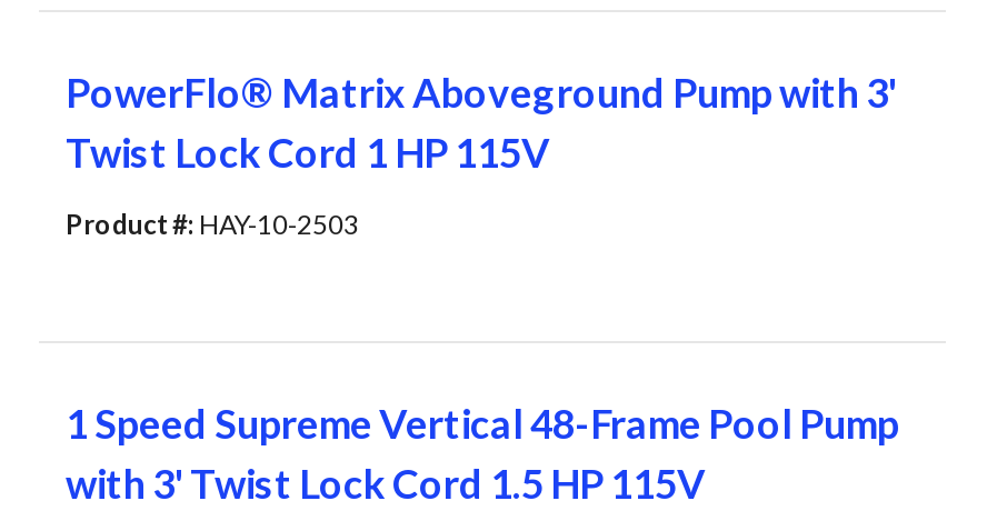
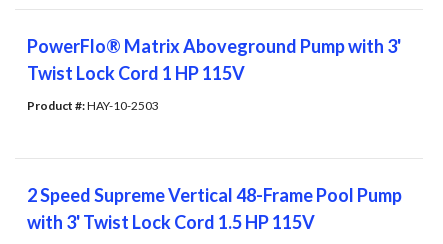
[66,400,899,449] 1 Speed Supreme Vertical 48-Frame Pool Pump -> [27,184,402,206] 2 Speed Supreme Vertical 48-Frame Pool Pump

